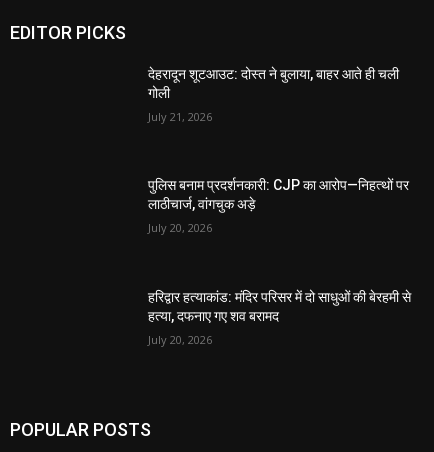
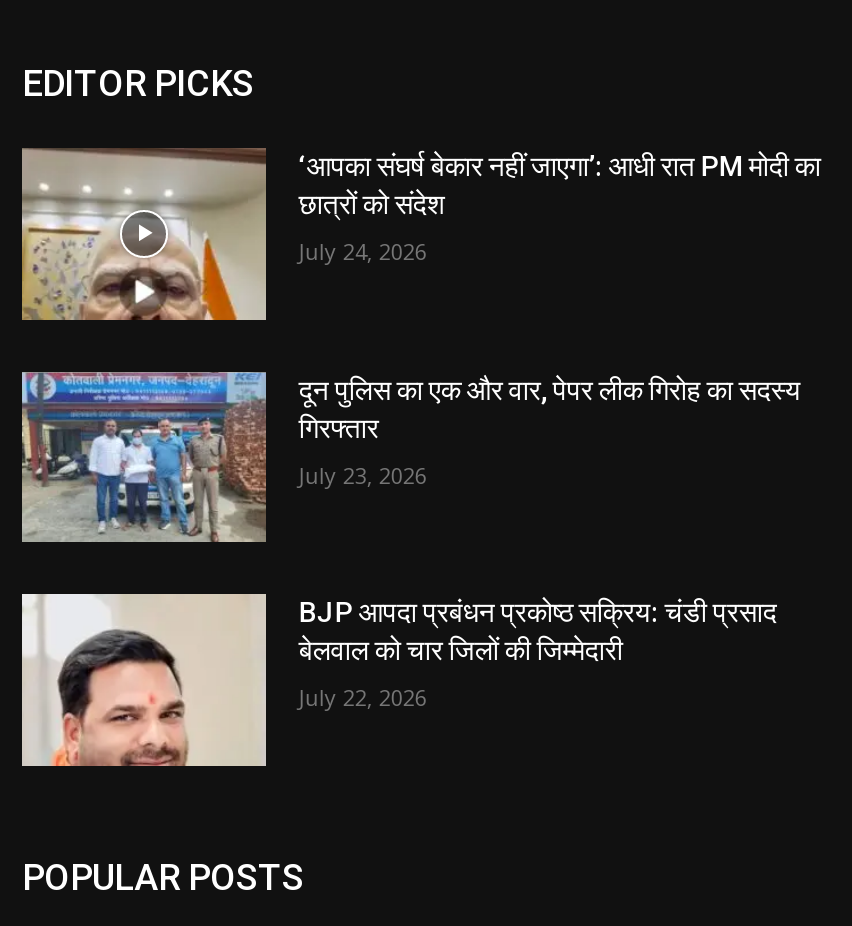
none -> [20,147,268,323] [image]
none -> [20,369,268,545] [image]
none -> [20,591,268,769] [image]
[148,66,399,101] देहरादून शूटआउट: दोस्त ने बुलाया, बाहर आते ही चली | गोली -> [299,150,821,220] ‘आपका संघर्ष बेकार नहीं जाएगा’: आधी रात PM मोदी का | छात्रों को संदेश
[148,109,212,124] July 21, 2026 -> [299,236,427,266] July 24, 2026
[148,177,409,212] पुलिस बनाम प्रदर्शनकारी: CJP का आरोप—निहत्थों पर | लाठीचार्ज, वांगचुक अड़े -> [299,374,801,444] दून पुलिस का एक और वार, पेपर लीक गिरोह का सदस्य | गिरफ्तार
[148,220,212,235] July 20, 2026 -> [299,460,427,490] July 23, 2026
[148,289,411,324] हरिद्वार हत्याकांड: मंदिर परिसर में दो साधुओं की बेरहमी से | हत्या, दफनाए गए शव बरामद -> [299,597,777,667] BJP आपदा प्रबंधन प्रकोष्ठ सक्रिय: चंडी प्रसाद | बेलवाल को चार जिलों की जिम्मेदारी
[148,332,212,347] July 20, 2026 -> [299,683,427,713] July 22, 2026

